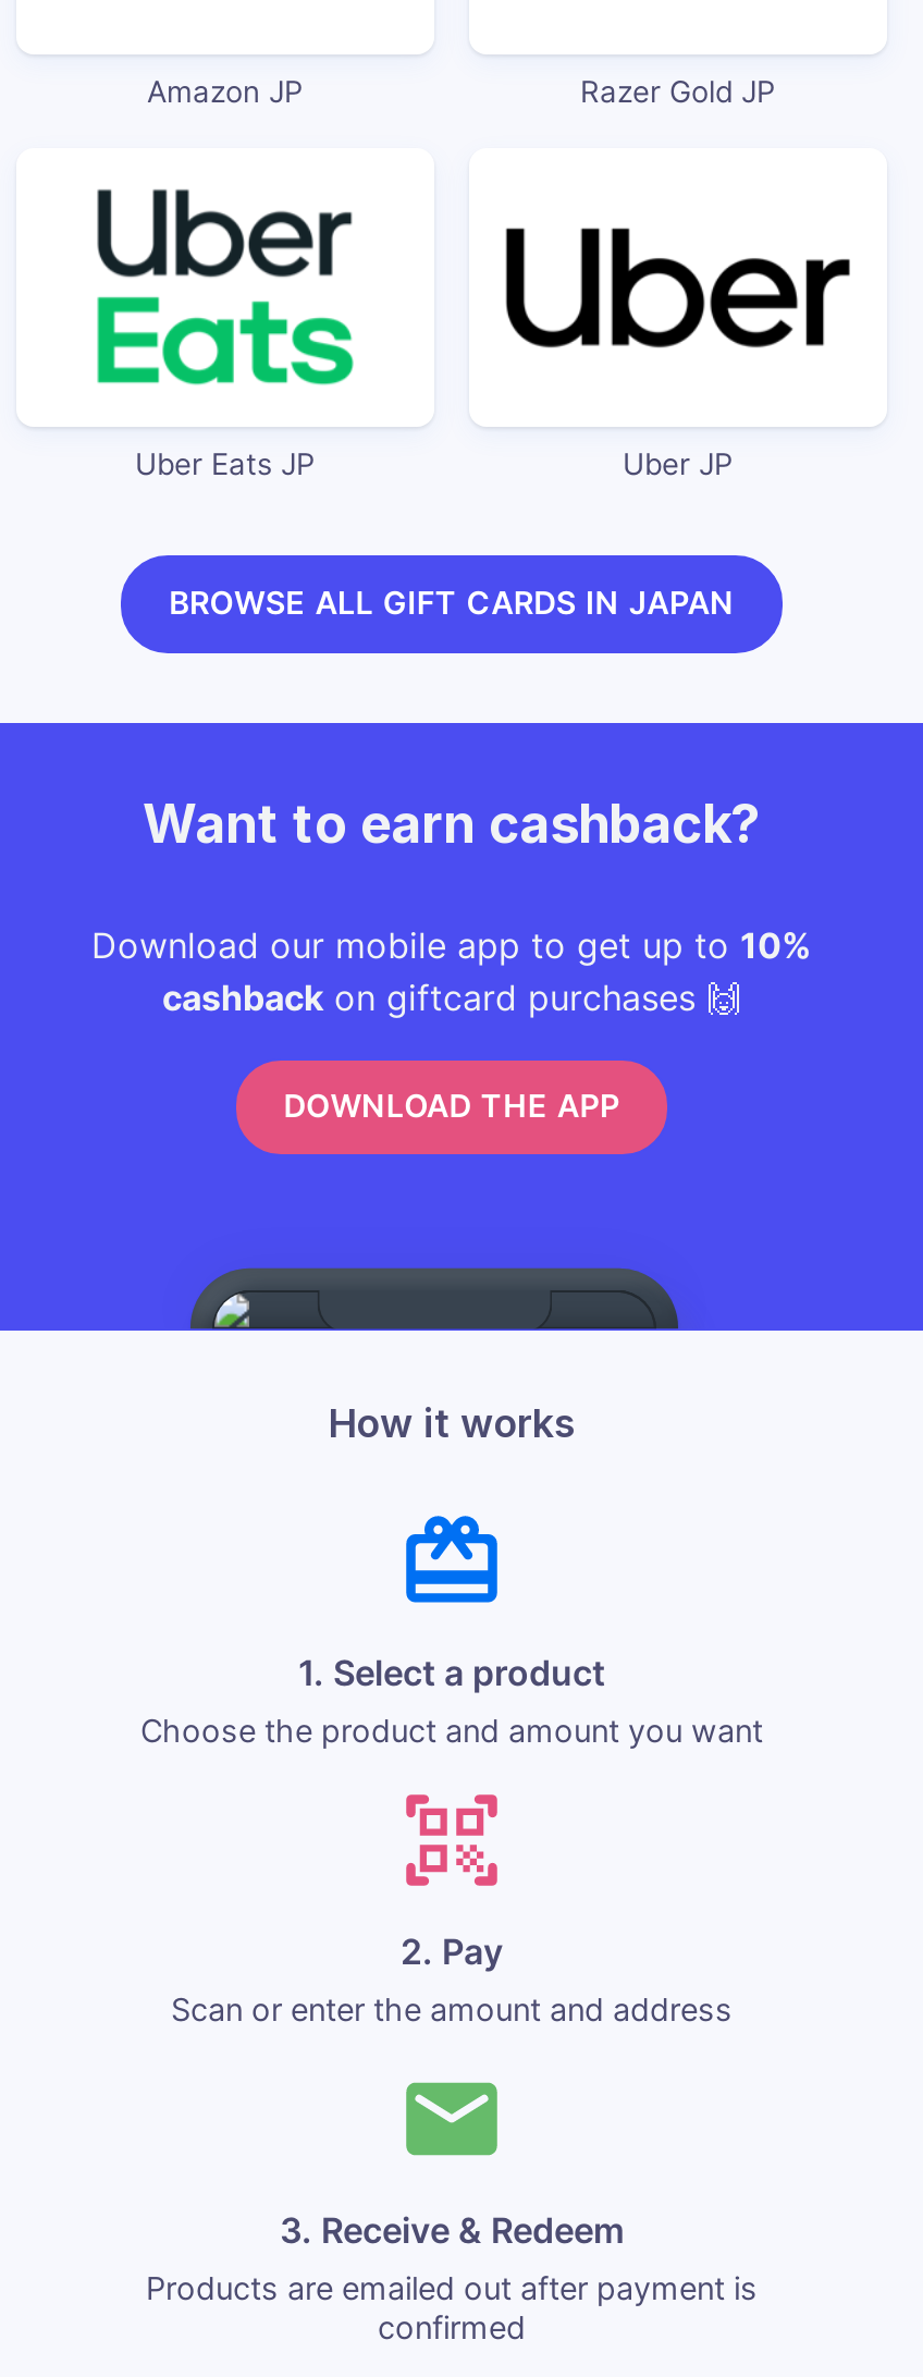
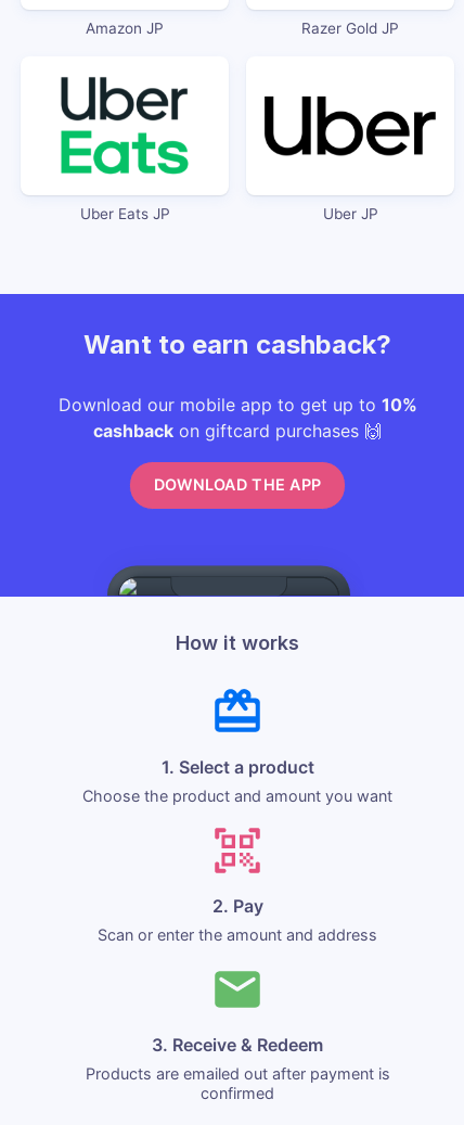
[169,584,734,621] BROWSE ALL GIFT CARDS IN JAPAN -> none

